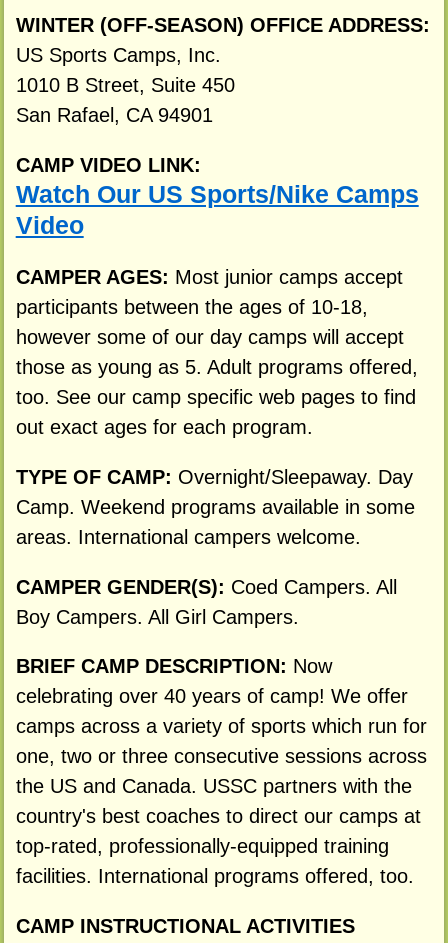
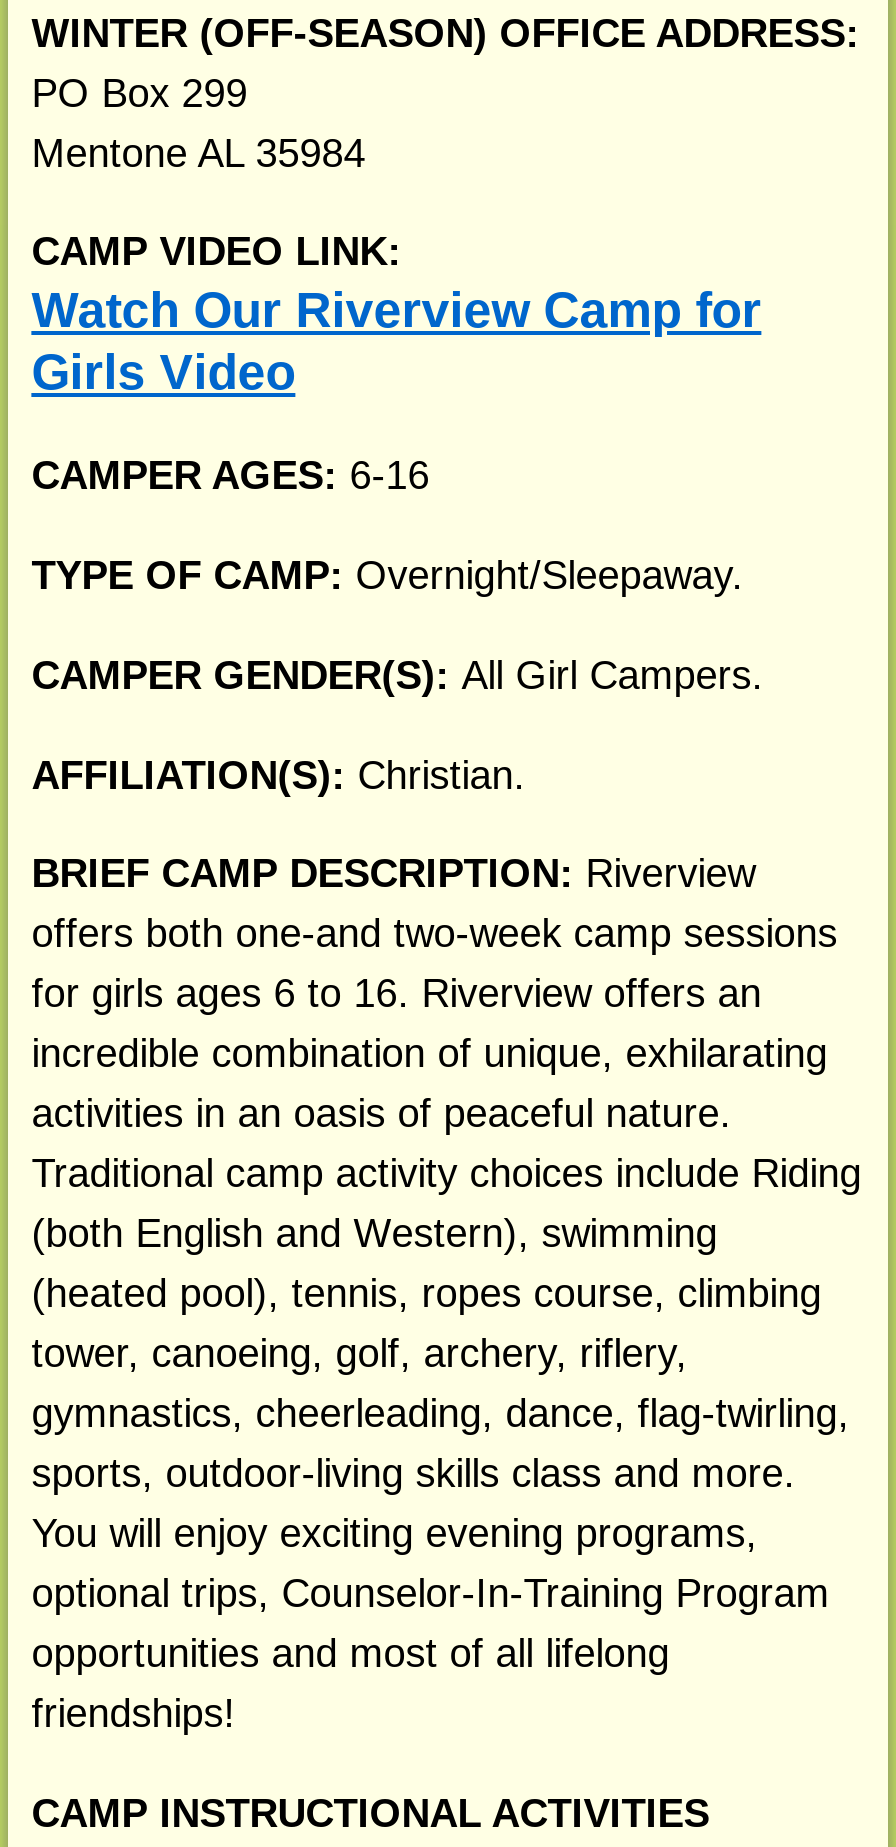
[16,44,235,126] US Sports Camps, Inc. | 1010 B Street, Suite 450 | San Rafael, CA 94901 -> [31,70,365,174] PO Box 299 | Mentone AL 35984
moved [16,154,201,176] -> [31,229,401,273]: CAMP VIDEO LINK:
[16,181,427,887] Watch Our US Sports/Nike Camps | Video | CAMPER AGES: Most junior camps accept | participants between the ages of 10-18, | however some of our day camps will accept | those as young as 5. Adult programs offered, | too. See our camp specific web pages to find | out exact ages for each program. | TYPE OF CAMP: Overnight/Sleepaway. Day | Camp. Weekend programs available in some | areas. International campers welcome. | CAMPER GENDER(S): Coed Campers. All | Boy Campers. All Girl Campers. | BRIEF CAMP DESCRIPTION: Now | celebrating over 40 years of camp! We offer | camps across a variety of sports which run for | one, two or three consecutive sessions across | the US and Canada. USSC partners with the | country's best coaches to direct our camps at | top-rated, professionally-equipped training | facilities. International programs offered, too. -> [31,283,861,1735] Watch Our Riverview Camp for | Girls Video | CAMPER AGES: 6-16 | TYPE OF CAMP: Overnight/Sleepaway. | CAMPER GENDER(S): All Girl Campers. | AFFILIATION(S): Christian. | BRIEF CAMP DESCRIPTION: Riverview | offers both one-and two-week camp sessions | for girls ages 6 to 16. Riverview offers an | incredible combination of unique, exhilarating | activities in an oasis of peaceful nature. | Traditional camp activity choices include Riding | (both English and Western), swimming | (heated pool), tennis, ropes course, climbing | tower, canoeing, golf, archery, riflery, | gymnastics, cheerleading, dance, flag-twirling, | sports, outdoor-living skills class and more. | You will enjoy exciting evening programs, | optional trips, Counselor-In-Training Program | opportunities and most of all lifelong | friendships!

